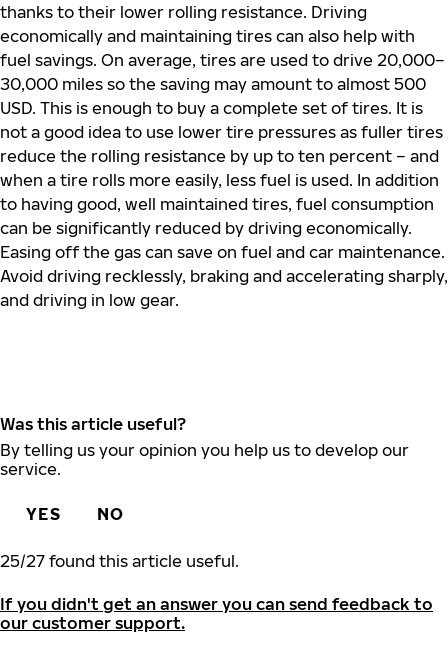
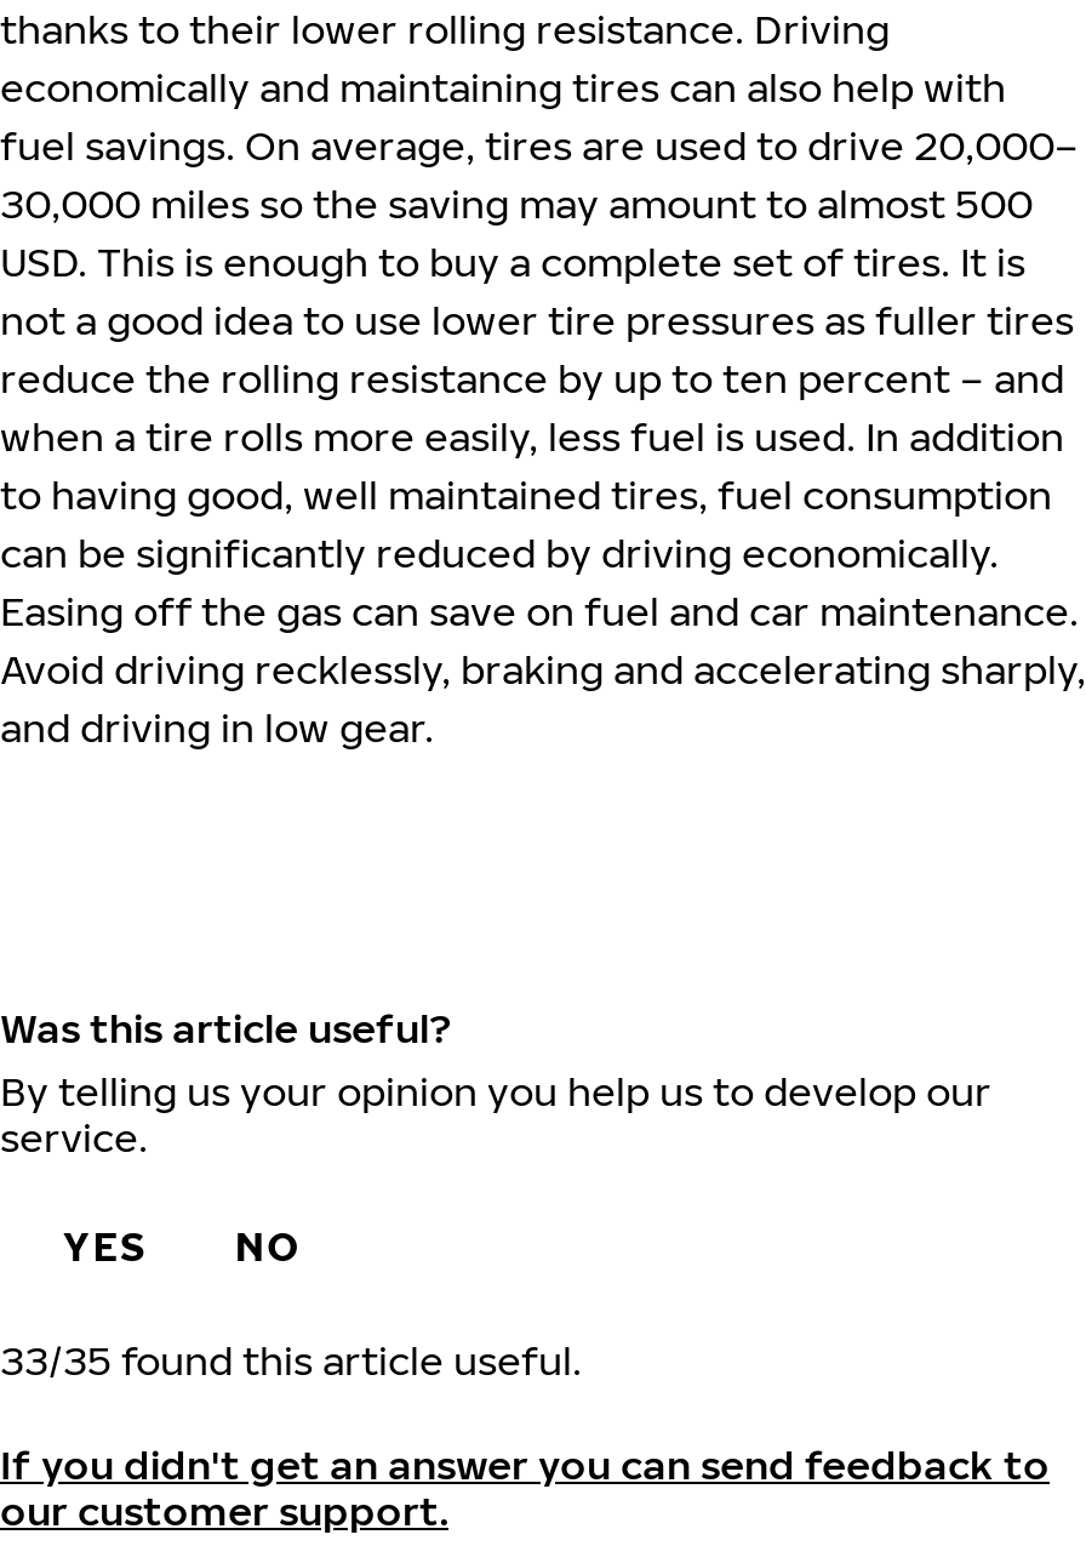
[0,551,239,571] 25/27 found this article useful. -> [0,1336,582,1385] 33/35 found this article useful.

